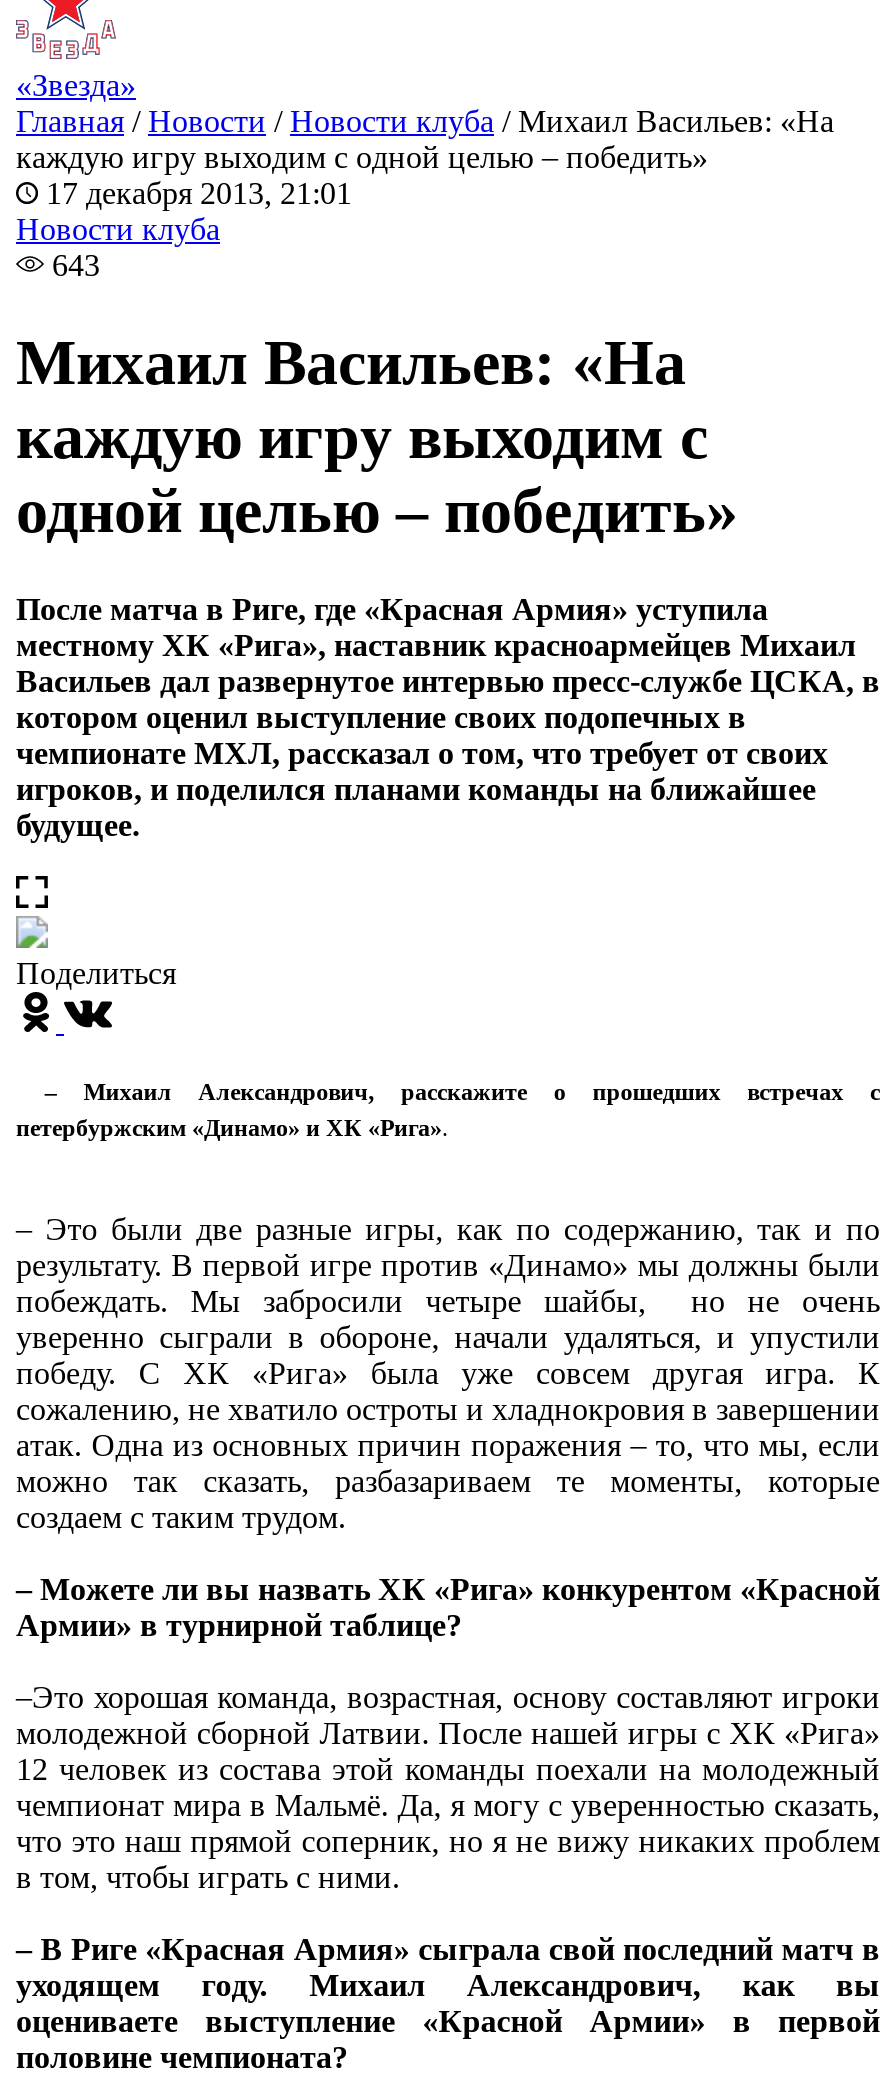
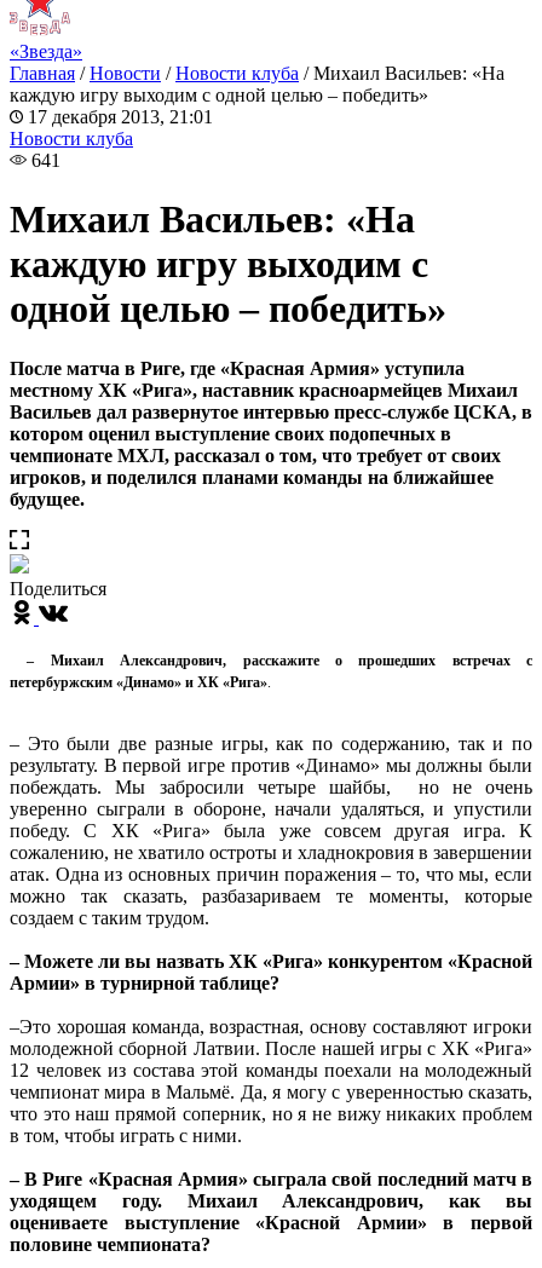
[44,248,100,282] 643 -> [27,150,60,170] 641

